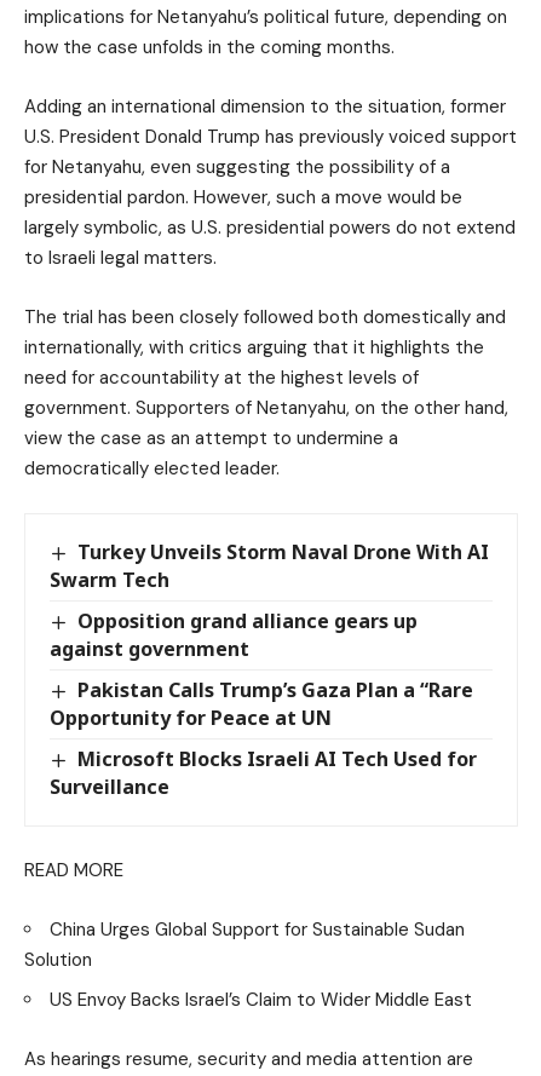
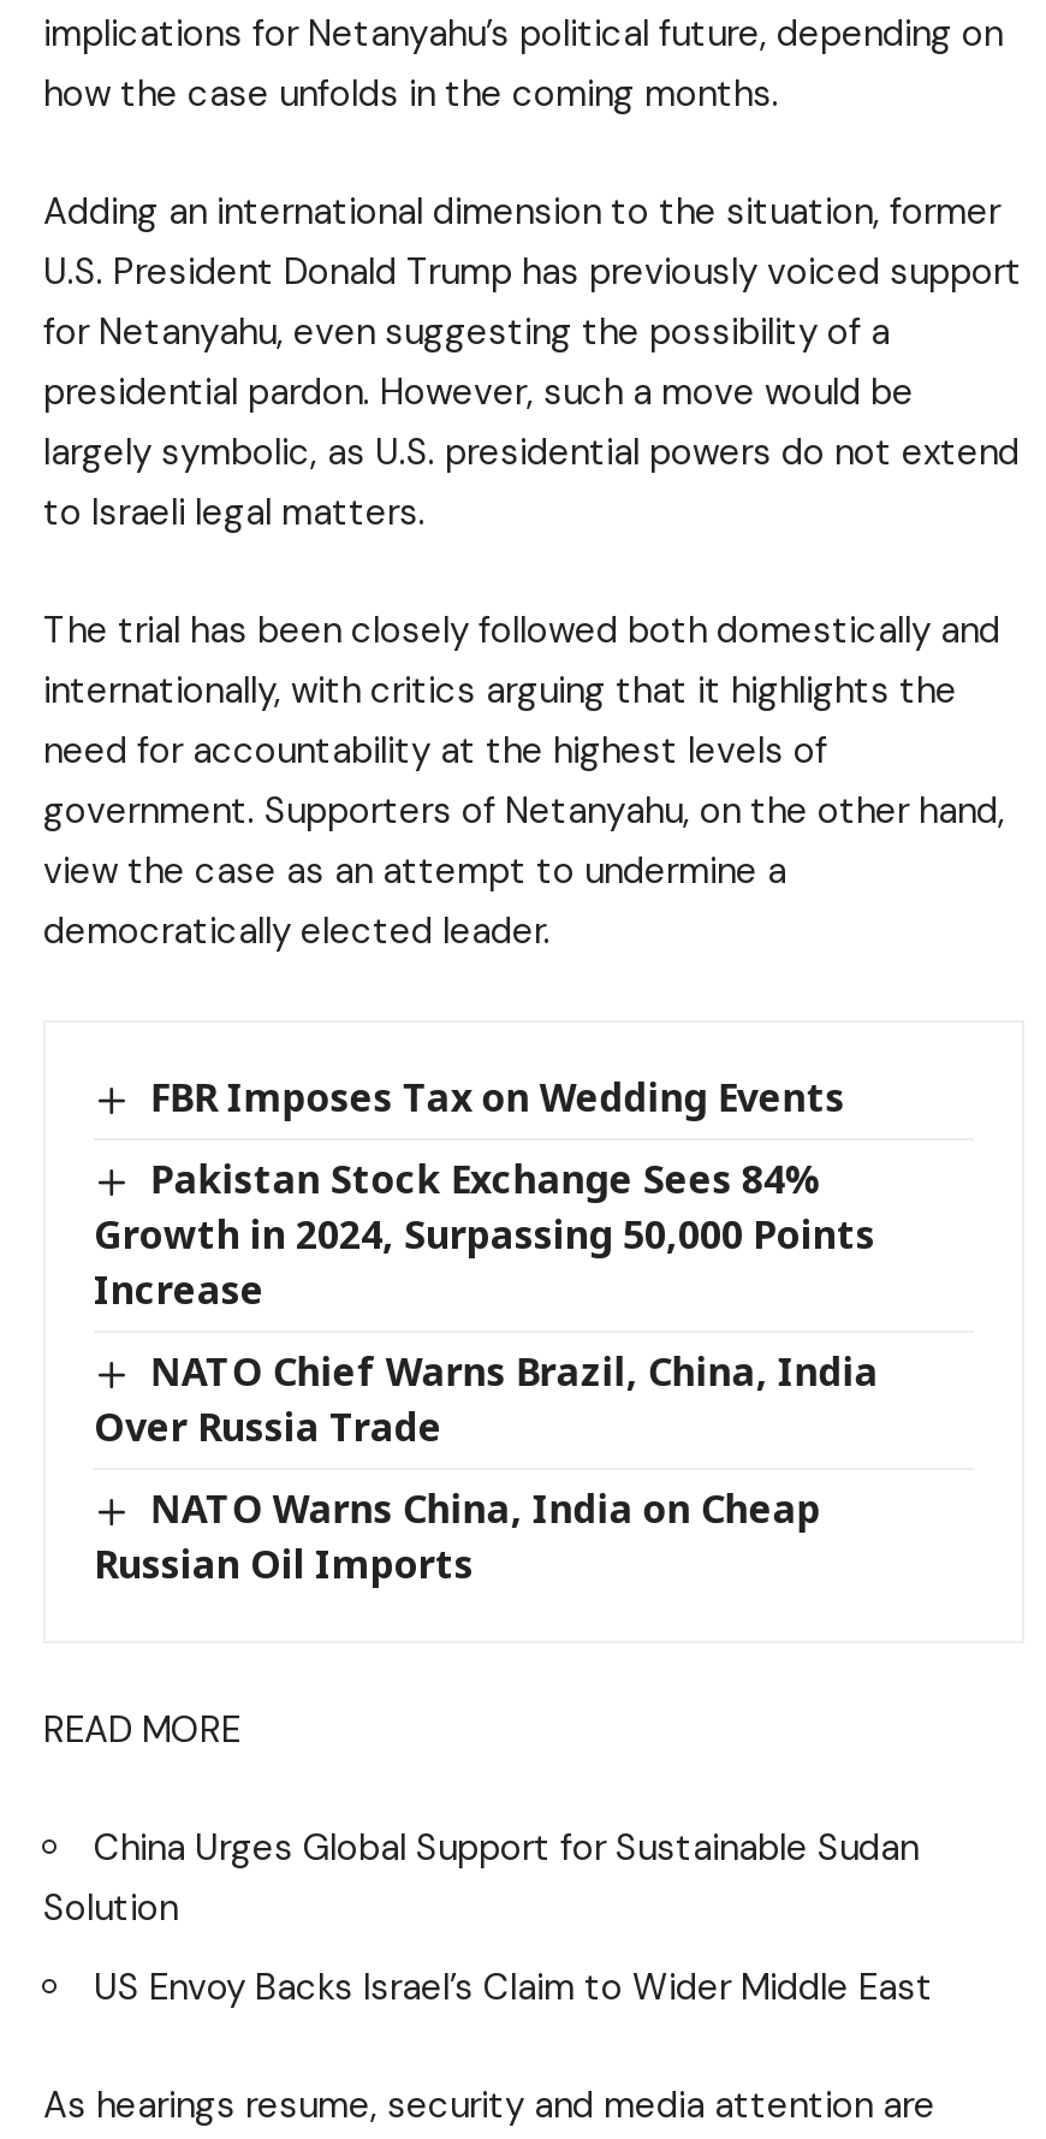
[50,538,489,593] Turkey Unveils Storm Naval Drone With AI | Swarm Tech -> [150,1070,845,1123] FBR Imposes Tax on Wedding Events
[50,607,418,662] Opposition grand alliance gears up | against government -> [94,1152,875,1316] Pakistan Stock Exchange Sees 84% | Growth in 2024, Surpassing 50,000 Points | Increase
[50,676,474,731] Pakistan Calls Trump’s Gaza Plan a “Rare | Opportunity for Peace at UN -> [94,1345,879,1453] NATO Chief Warns Brazil, China, India | Over Russia Trade
[50,746,477,800] Microsoft Blocks Israeli AI Tech Used for | Surveillance -> [94,1482,821,1591] NATO Warns China, India on Cheap | Russian Oil Imports

